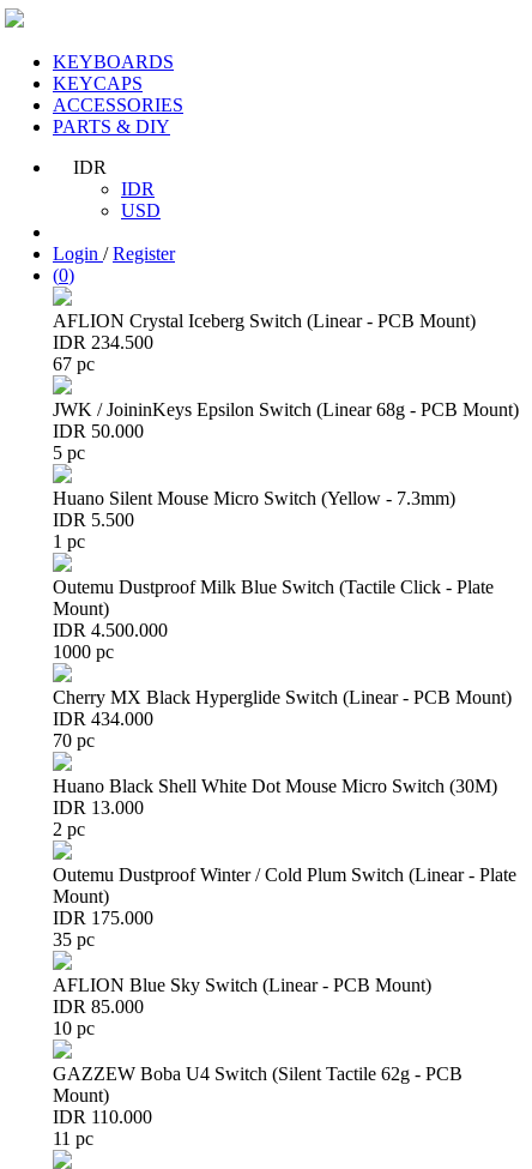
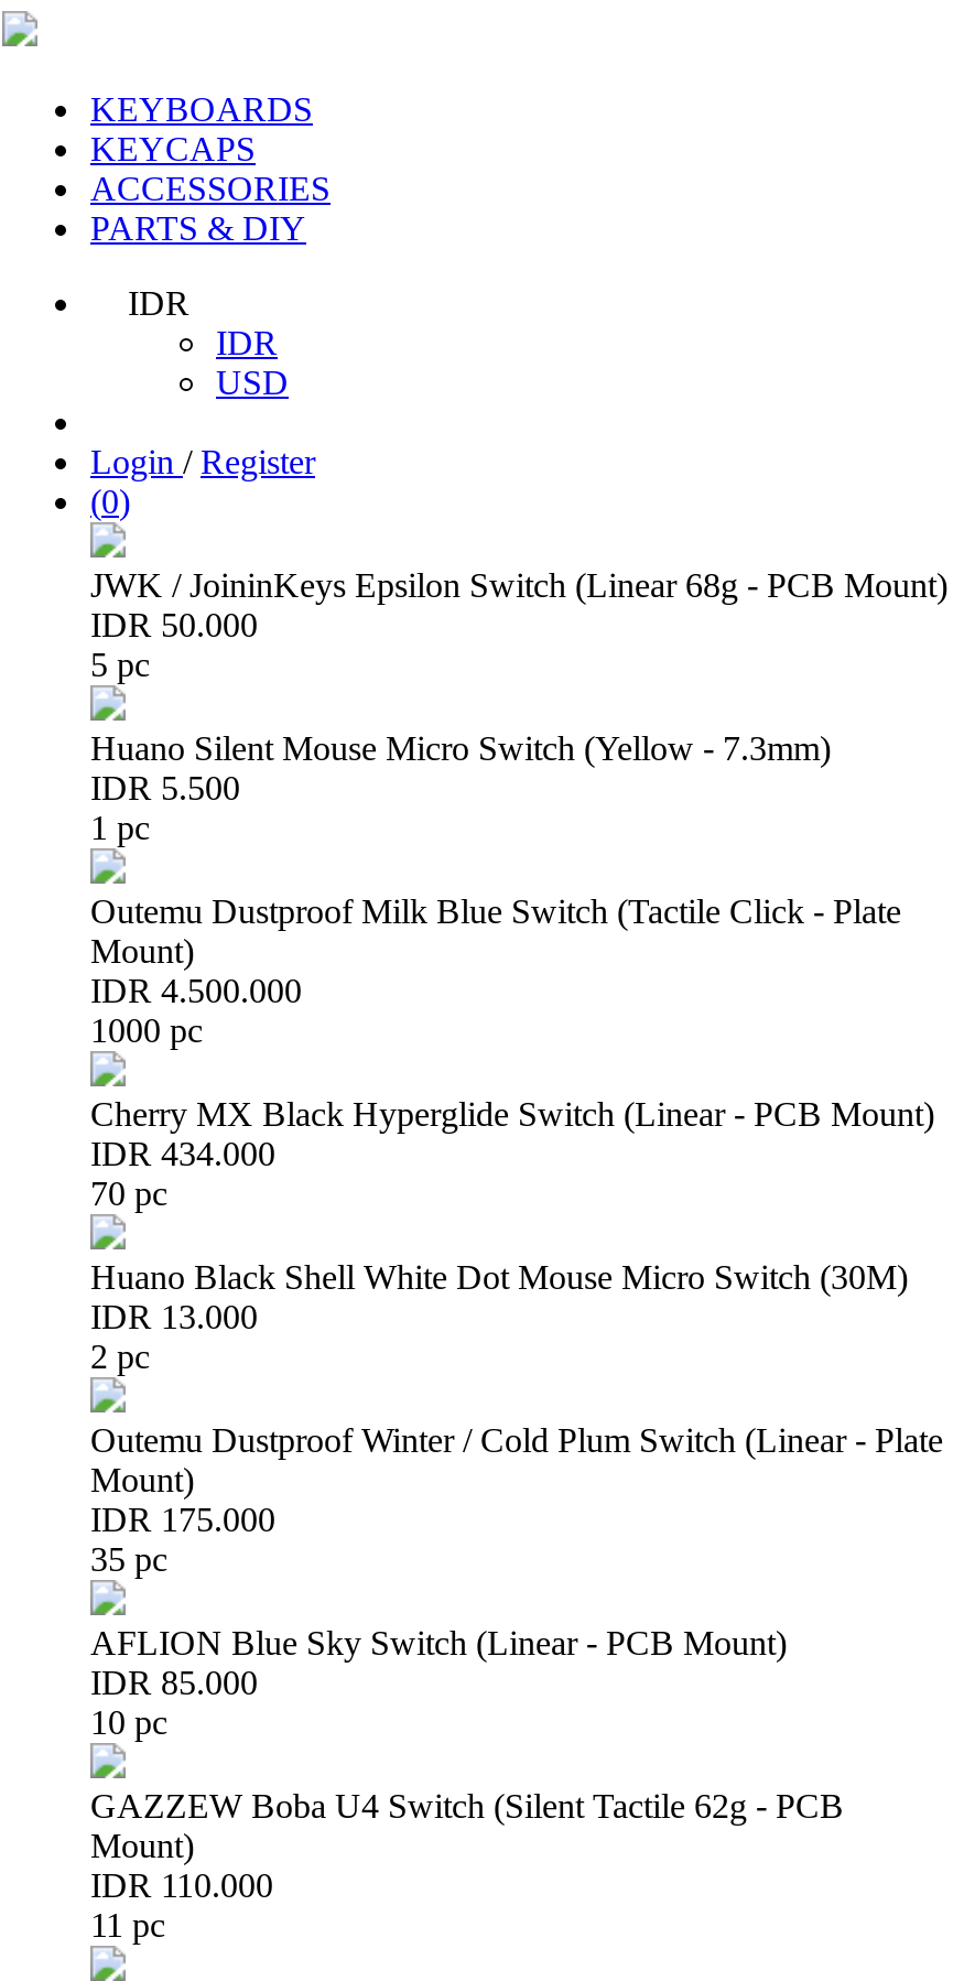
[53,311,476,374] AFLION Crystal Iceberg Switch (Linear - PCB Mount) | IDR 234.500 | 67 pc -> none

